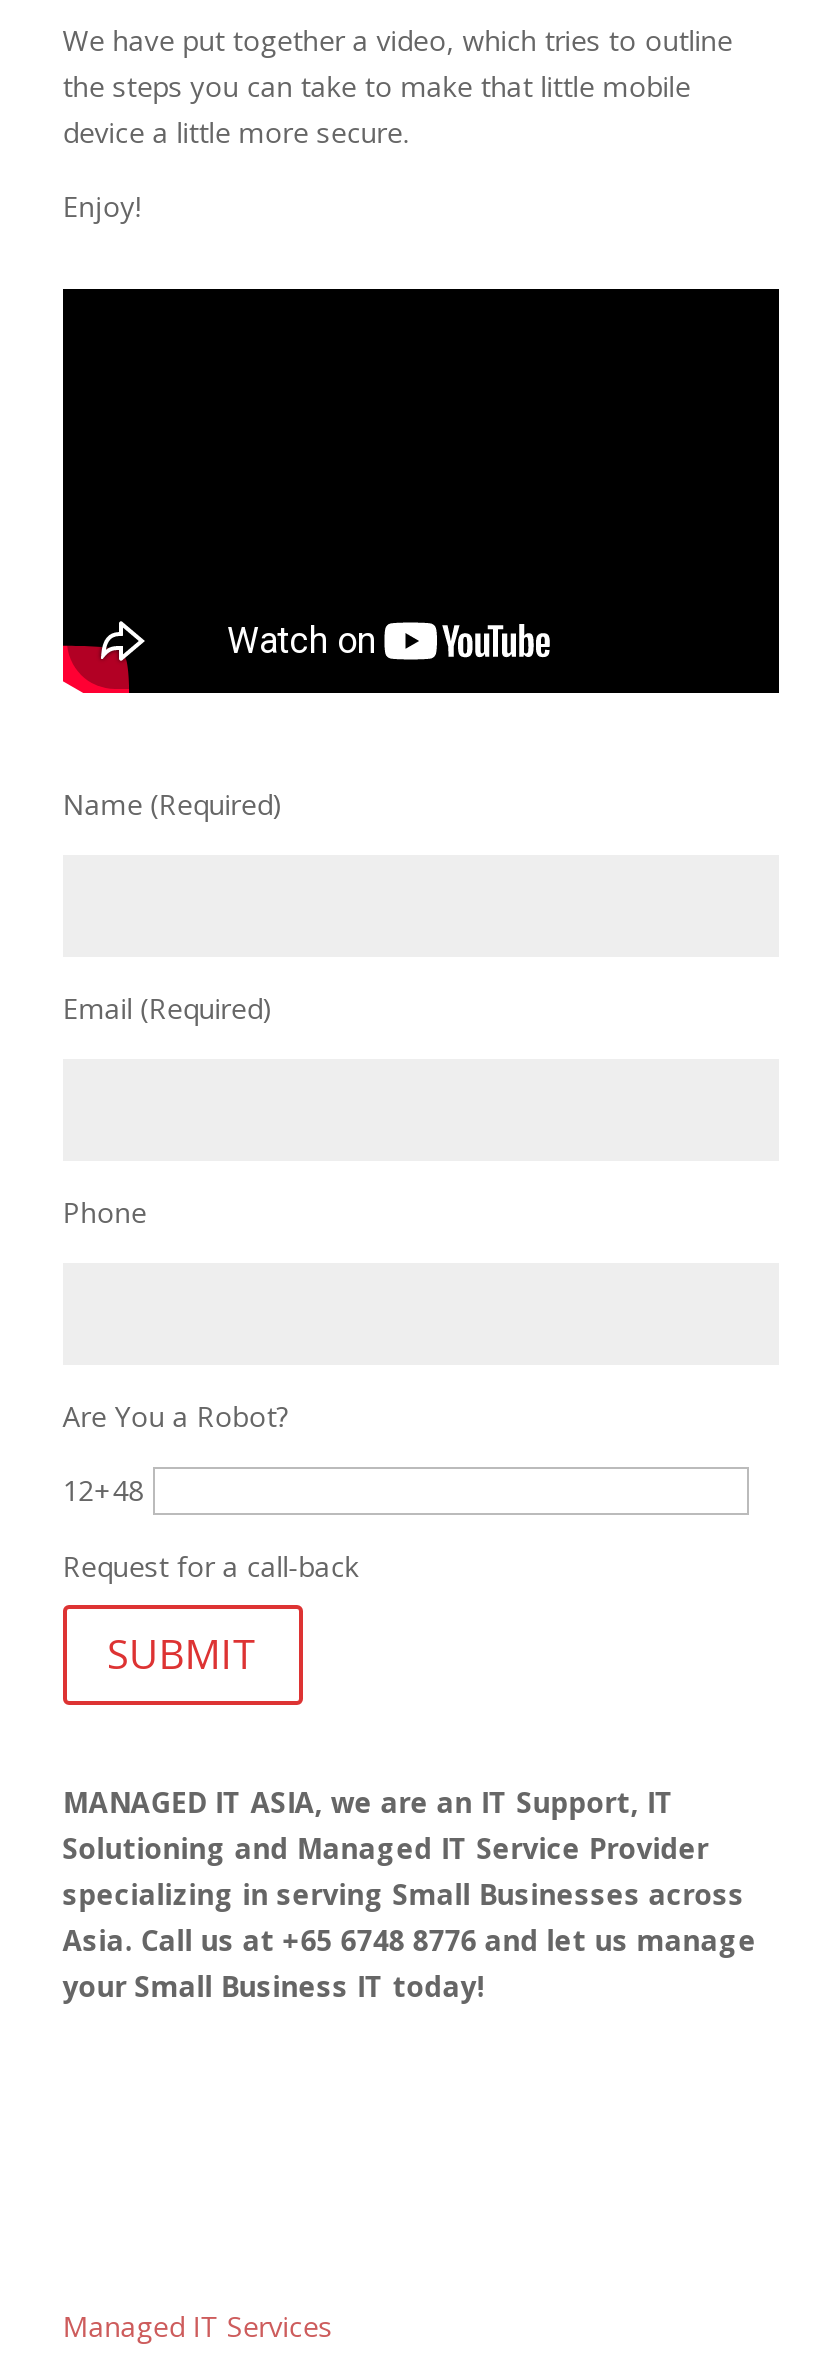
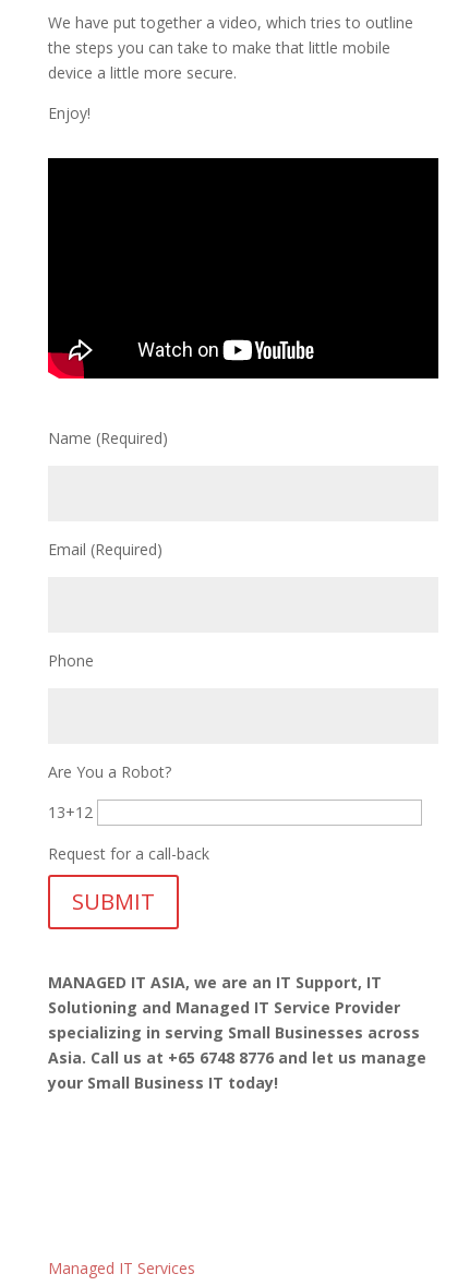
[63,1470,145,1508] 12+48 -> [48,802,92,823] 13+12

